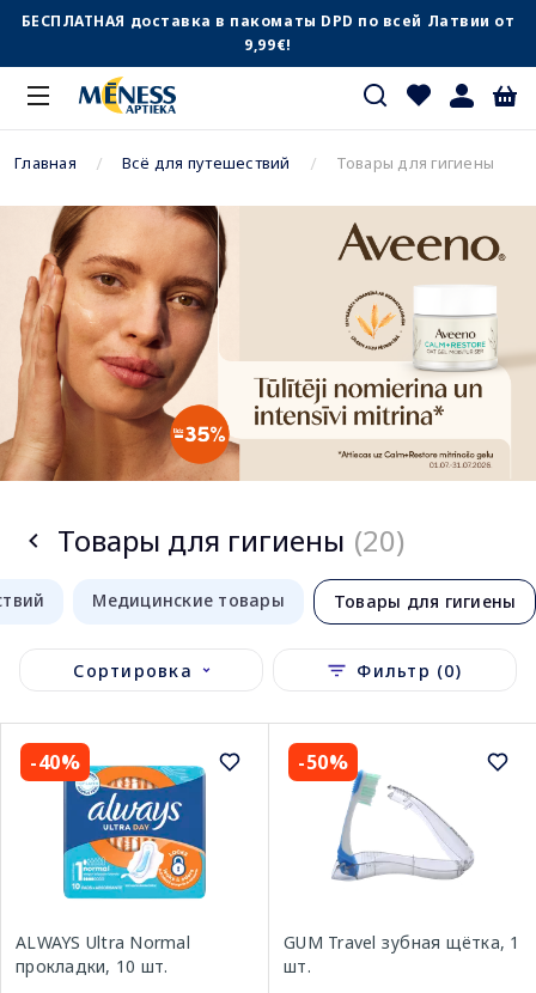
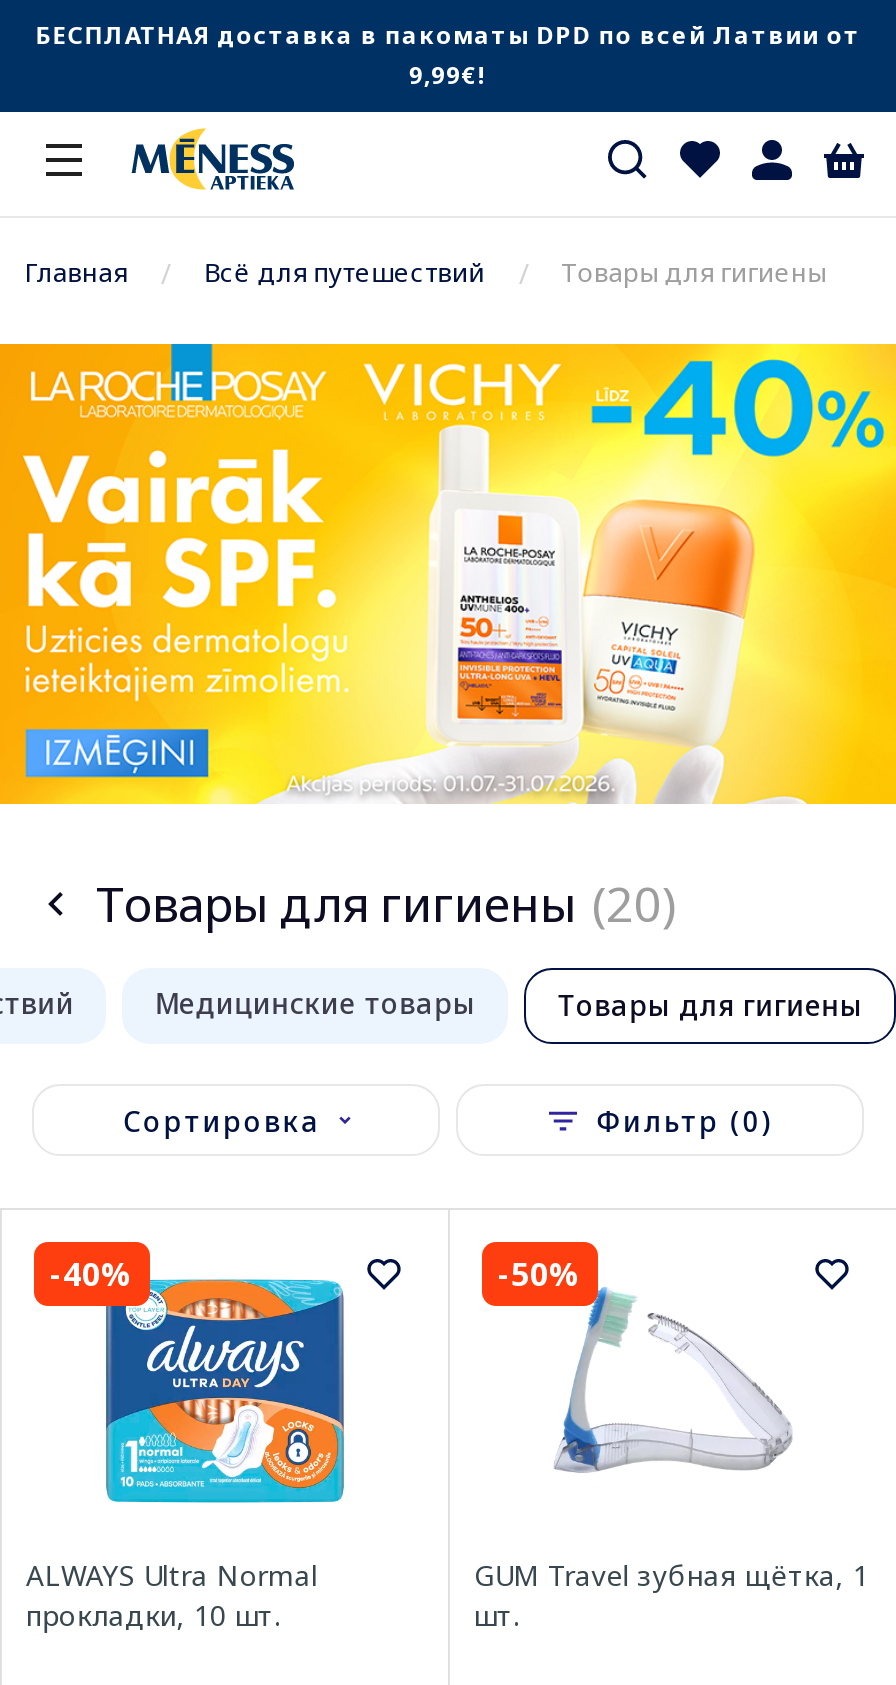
[4,205,532,482] [image] -> [6,342,890,806] [image]

